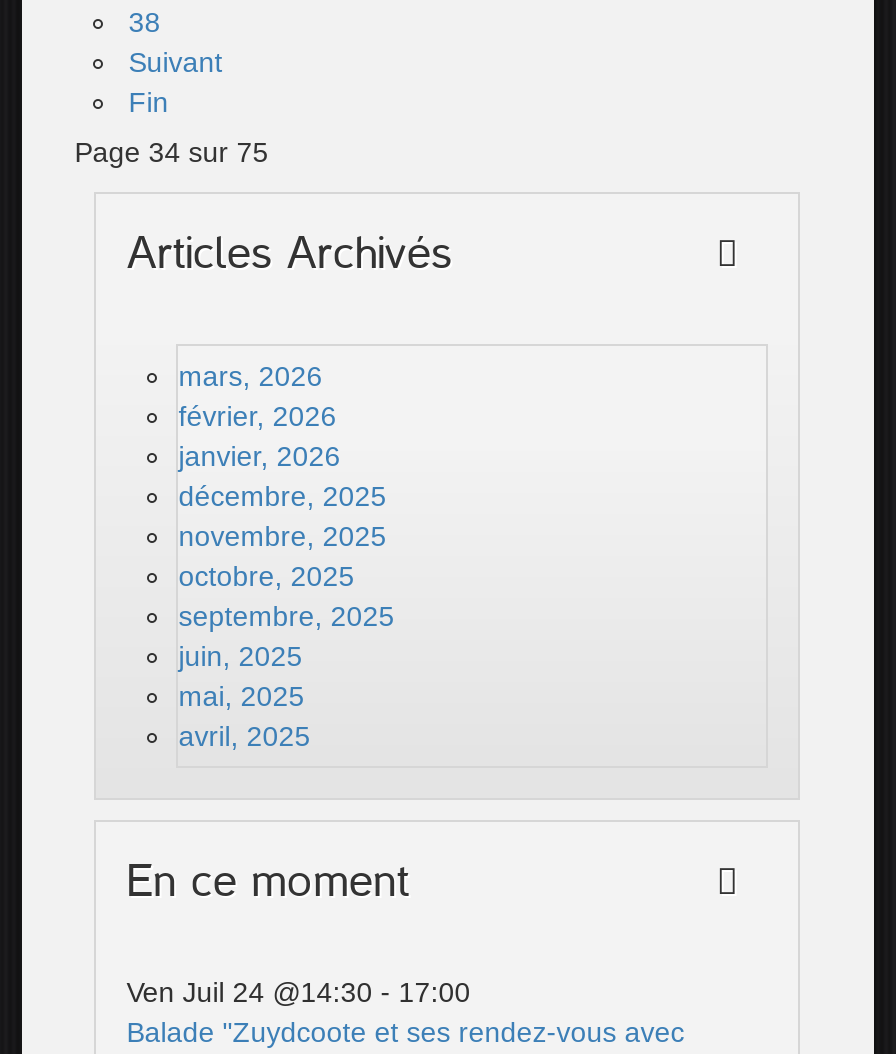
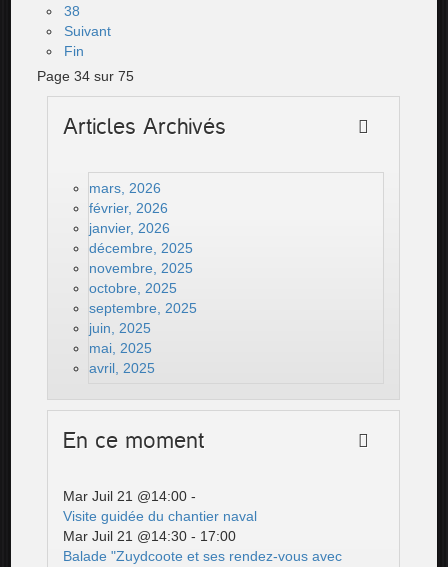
[126,976,470,1008] Ven Juil 24 @14:30 - 17:00 -> [63,488,257,544] Mar Juil 21 @14:00 - | Visite guidée du chantier naval | Mar Juil 21 @14:30 - 17:00

